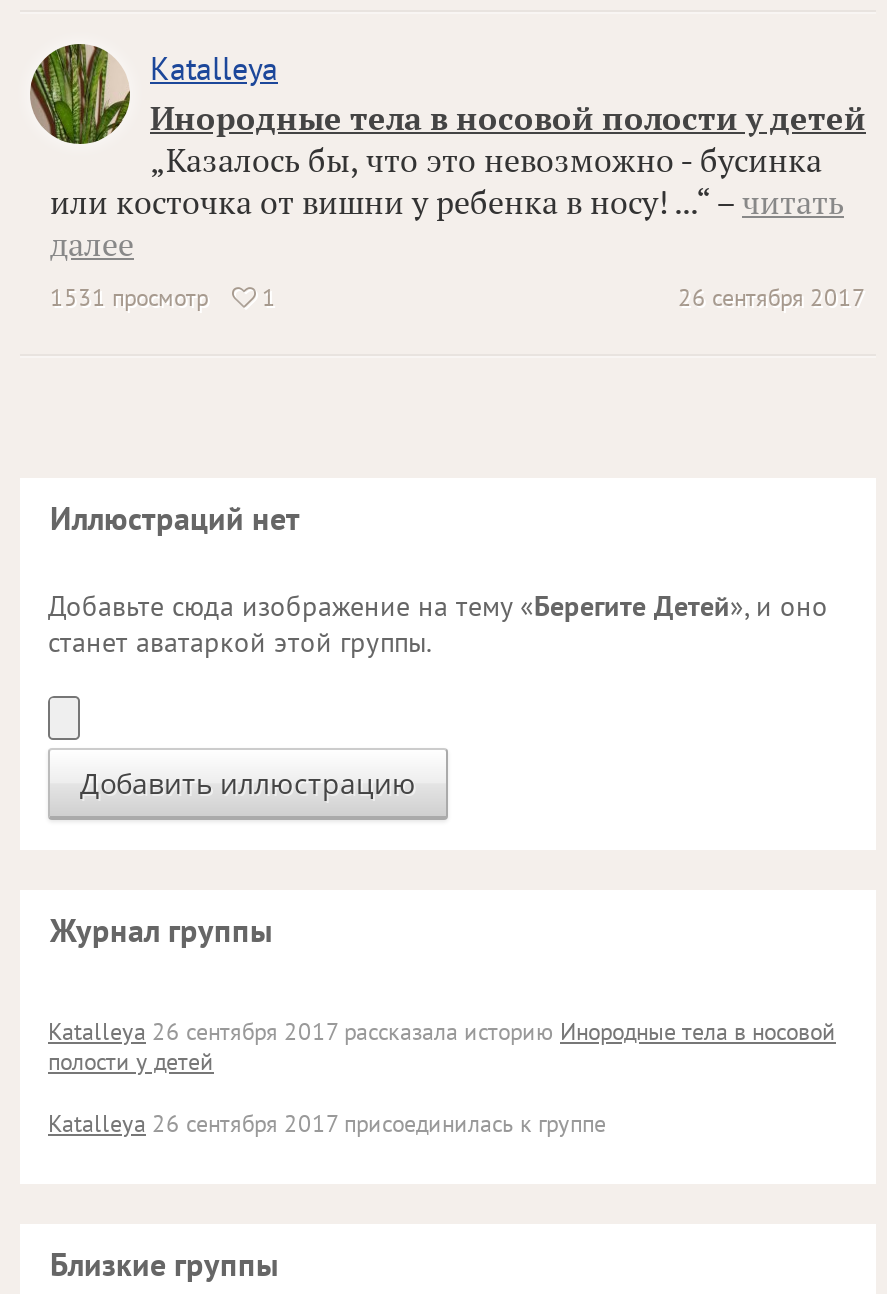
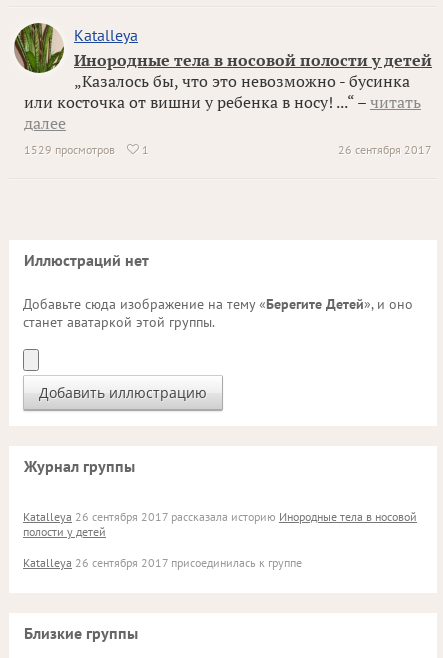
[50,282,208,312] 1531 просмотр -> [24,142,115,157] 1529 просмотров

